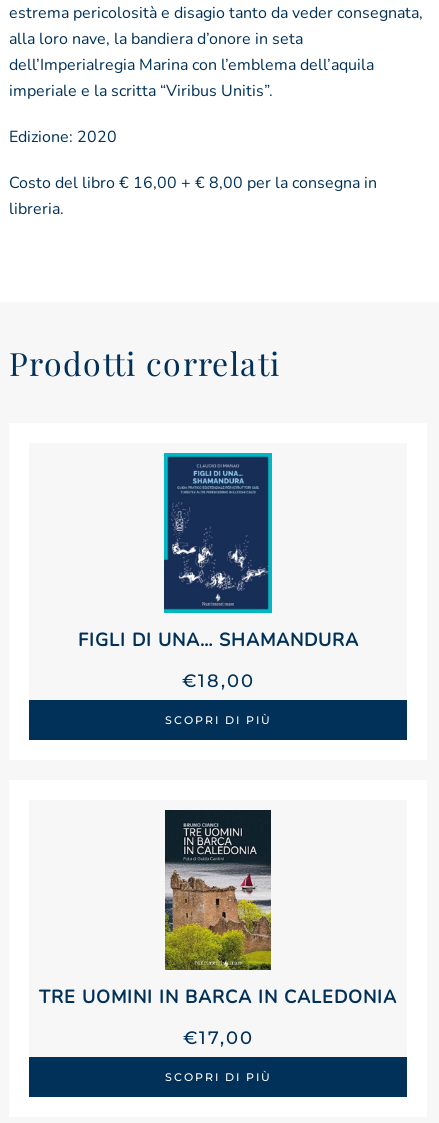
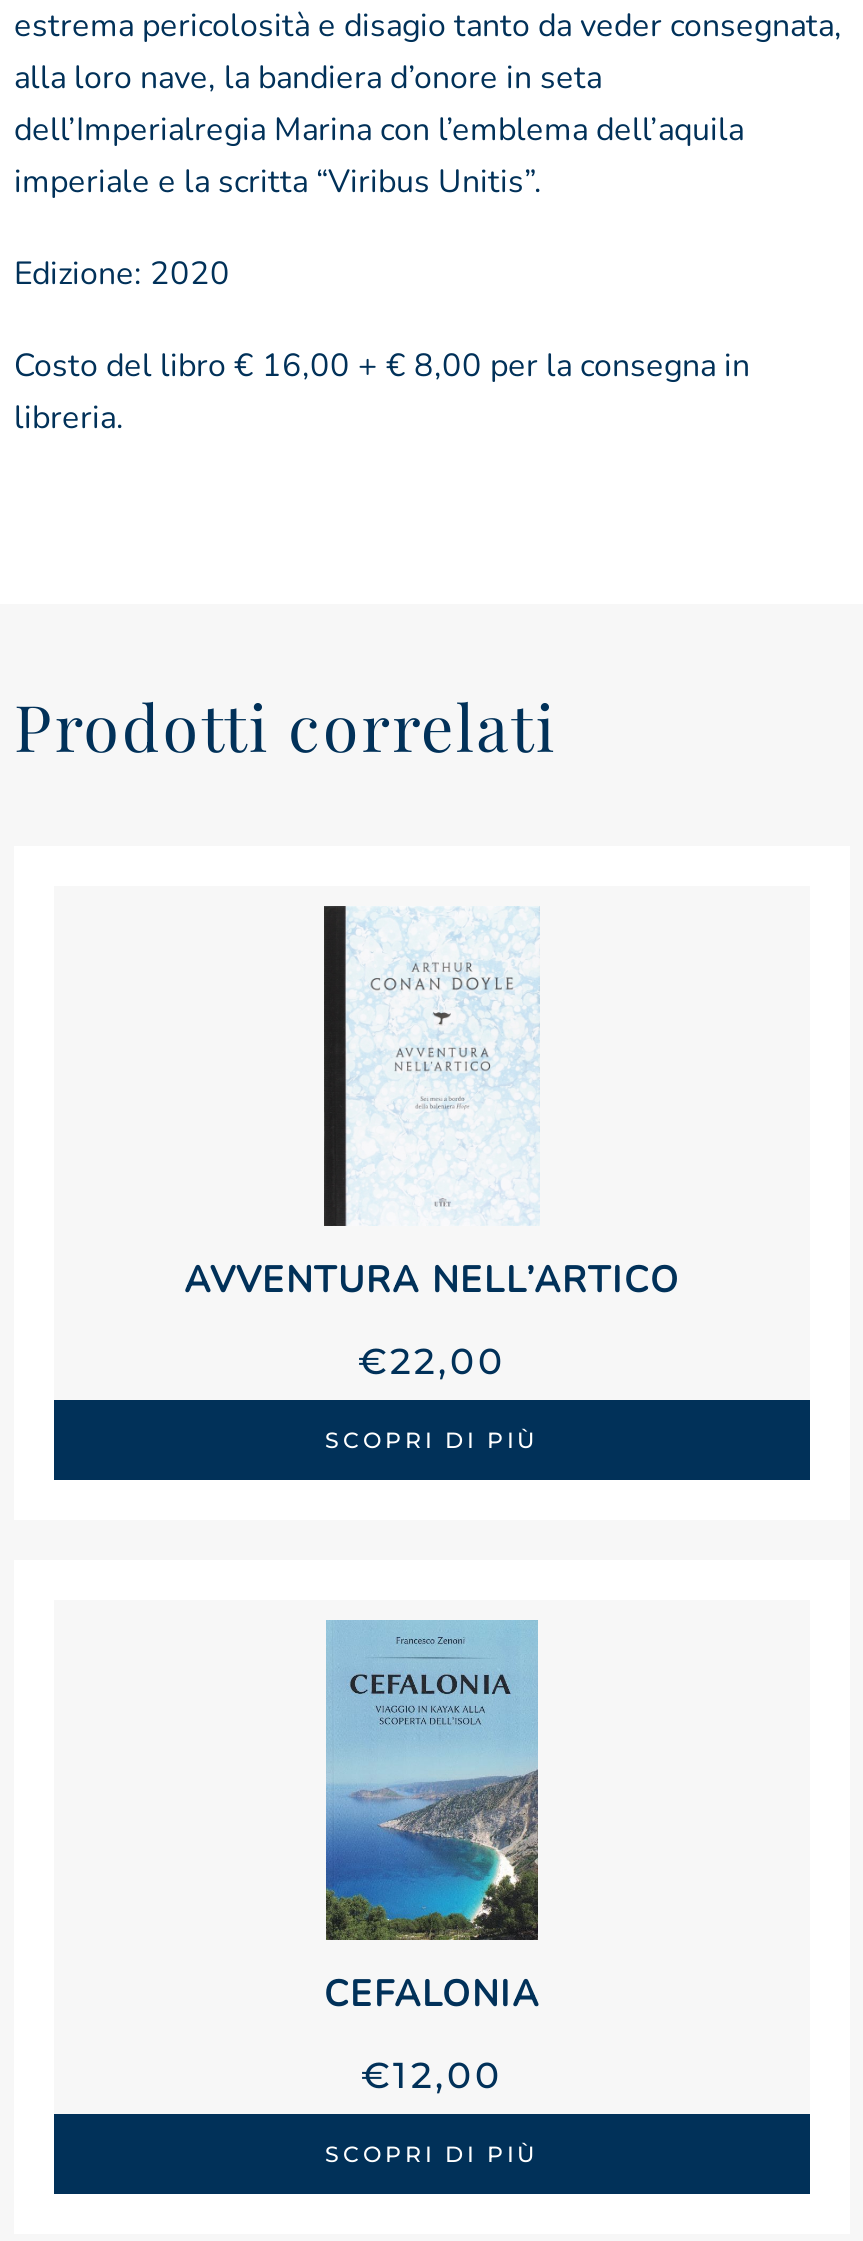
[77,452,358,652] [image] | FIGLI DI UNA… SHAMANDURA -> [184,904,680,1305] [image] | AVVENTURA NELL’ARTICO
[181,670,254,692] €18,00 -> [358,1341,506,1385] €22,00
[39,809,397,1009] [image] | TRE UOMINI IN BARCA IN CALEDONIA -> [324,1620,540,2019] [image] | CEFALONIA
[182,1027,253,1049] €17,00 -> [361,2055,503,2099] €12,00

